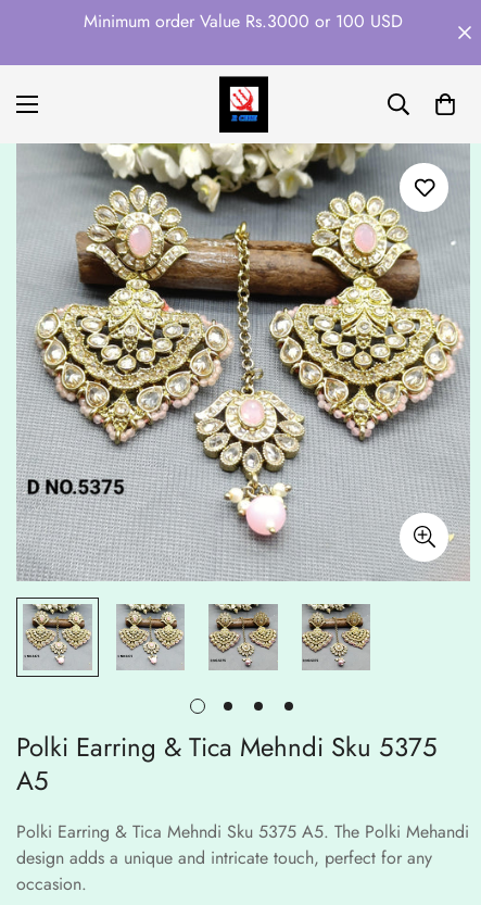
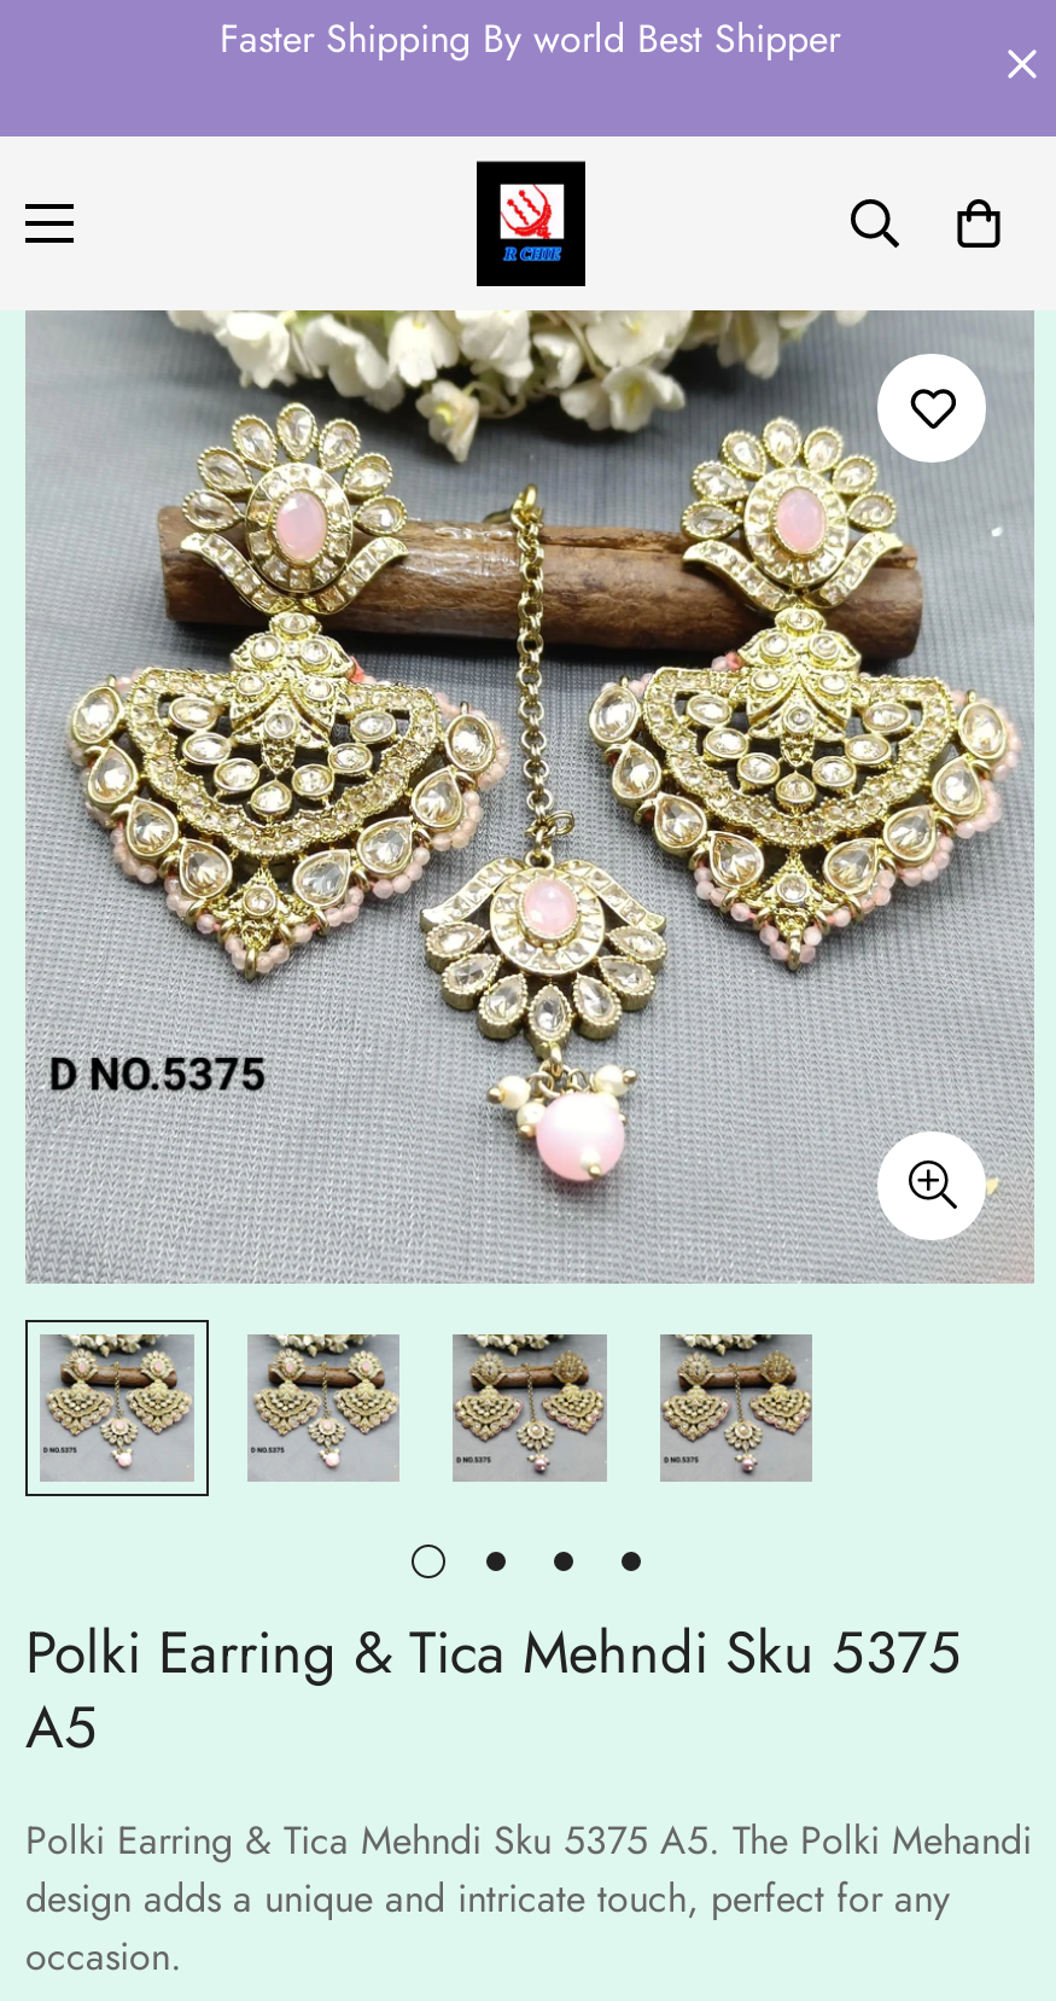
[84,9,403,34] Minimum order Value Rs.3000 or 100 USD -> [220,11,840,66] Faster Shipping By world Best Shipper

